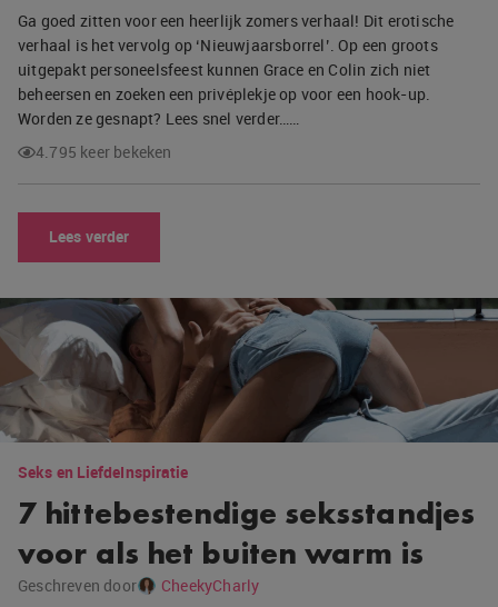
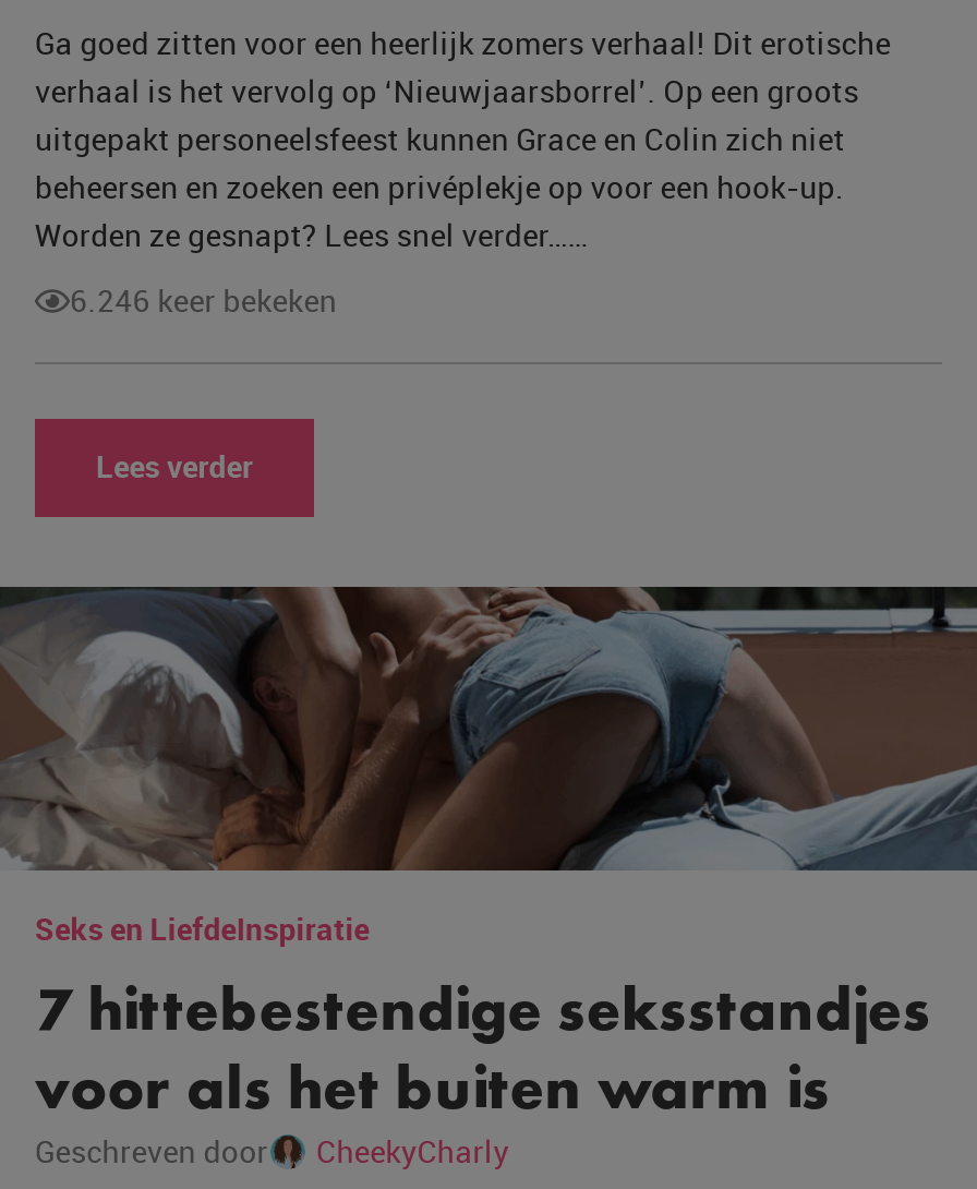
[36,141,172,162] 4.795 keer bekeken -> [70,279,337,321] 6.246 keer bekeken

